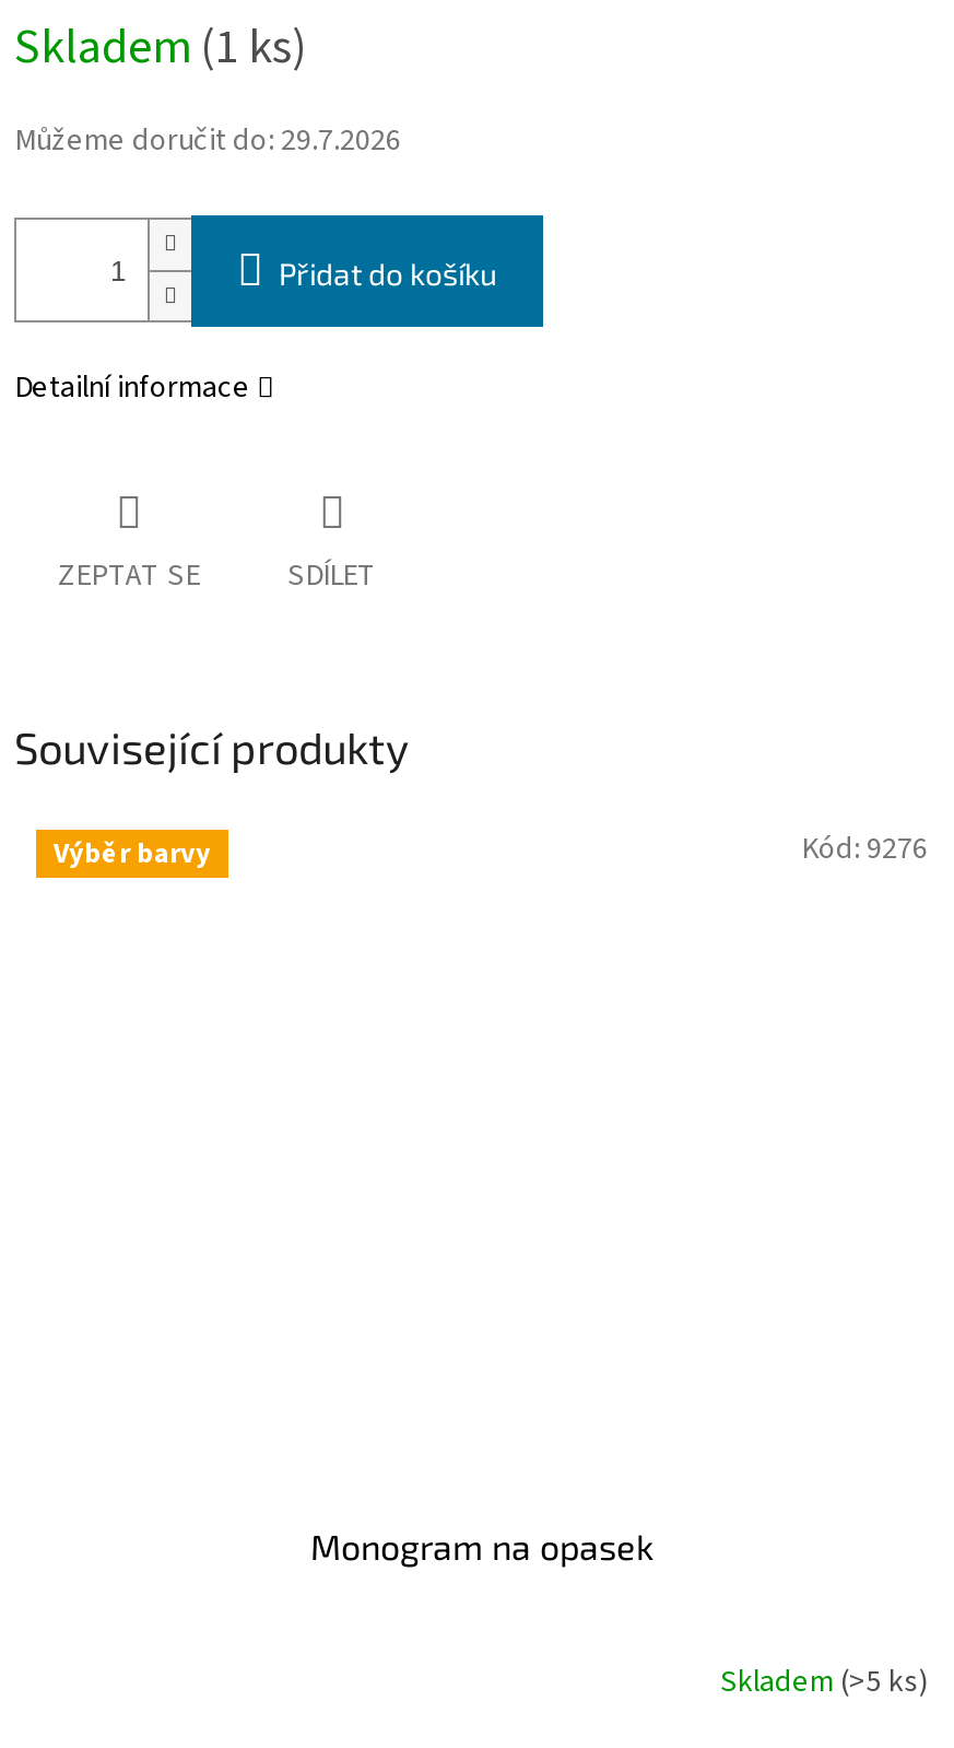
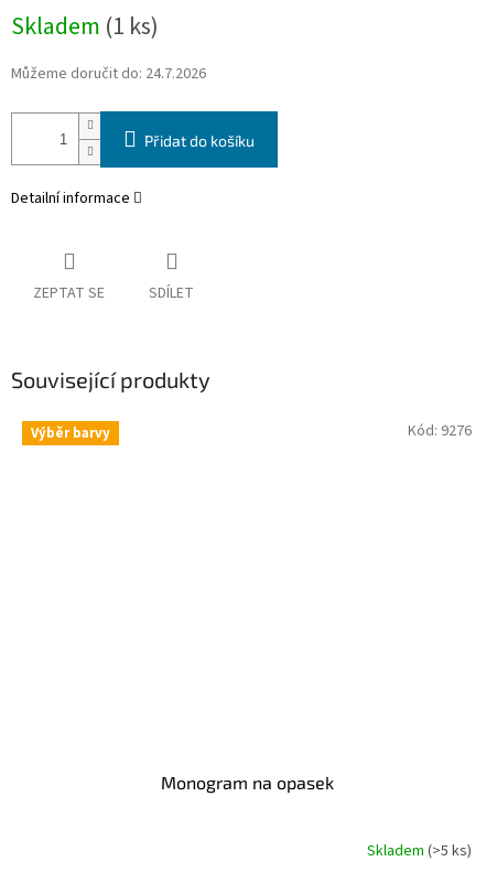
[14,118,401,162] Můžeme doručit do: 29.7.2026 -> [11,62,206,84] Můžeme doručit do: 24.7.2026

